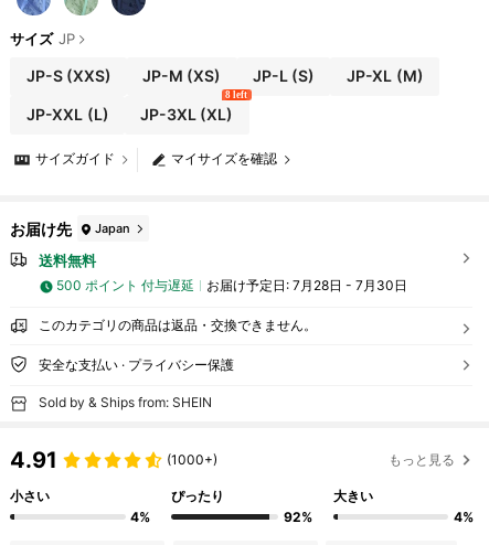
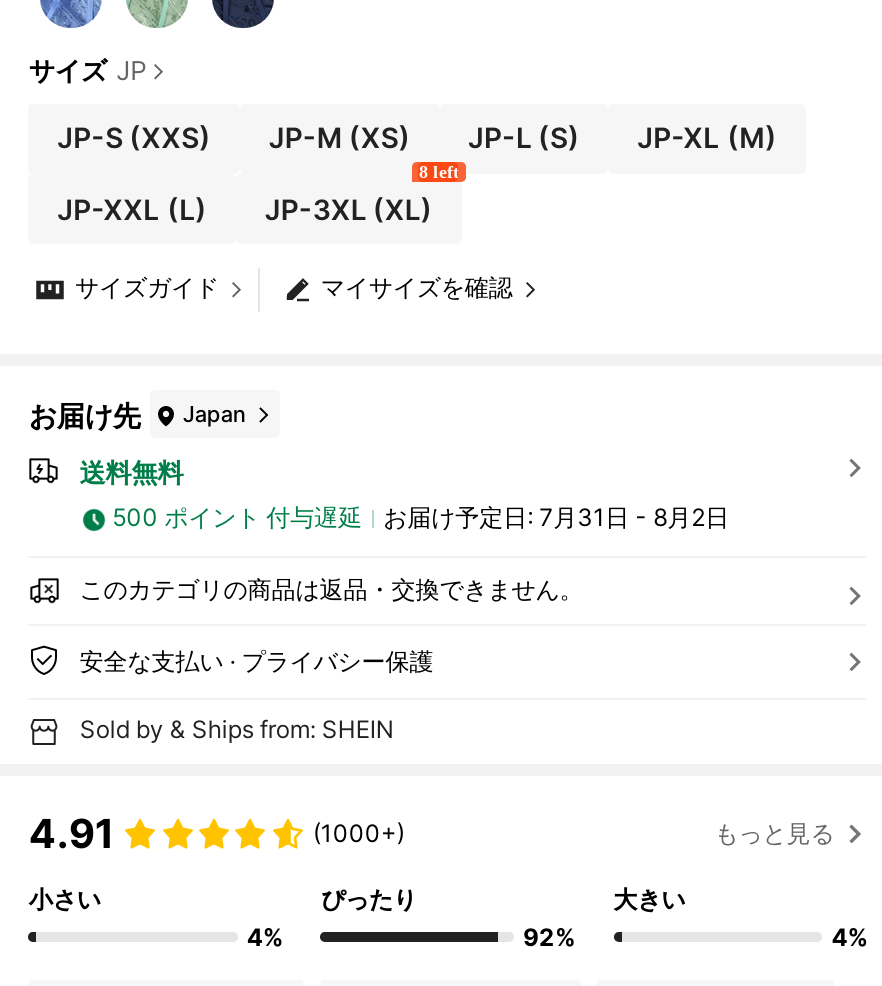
[206,277,407,293] お届け予定日: 7月28日 - 7月30日 -> [383,502,729,532] お届け予定日: 7月31日 - 8月2日

